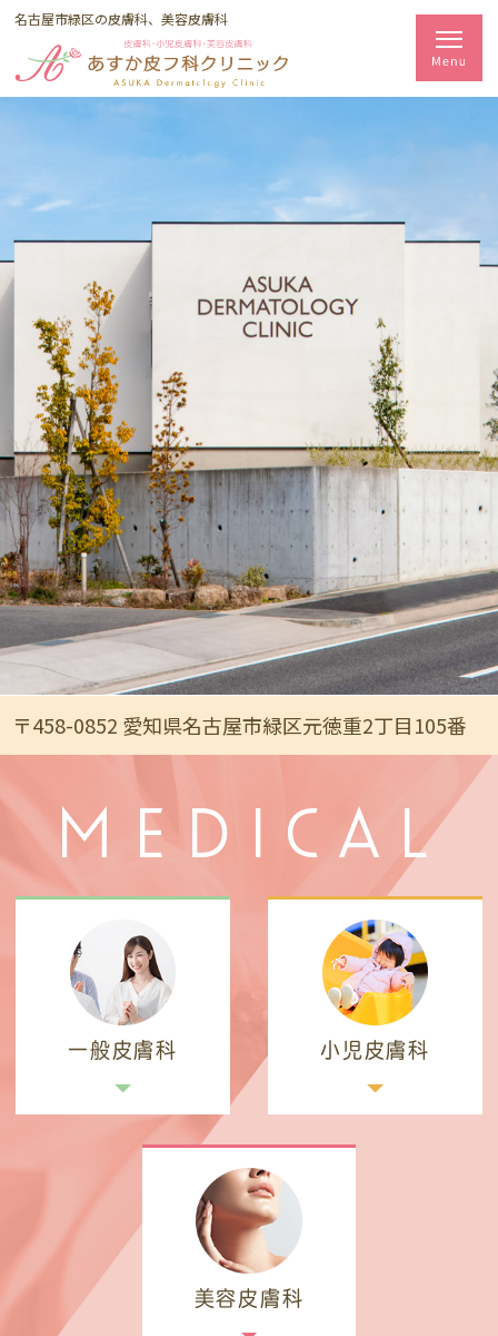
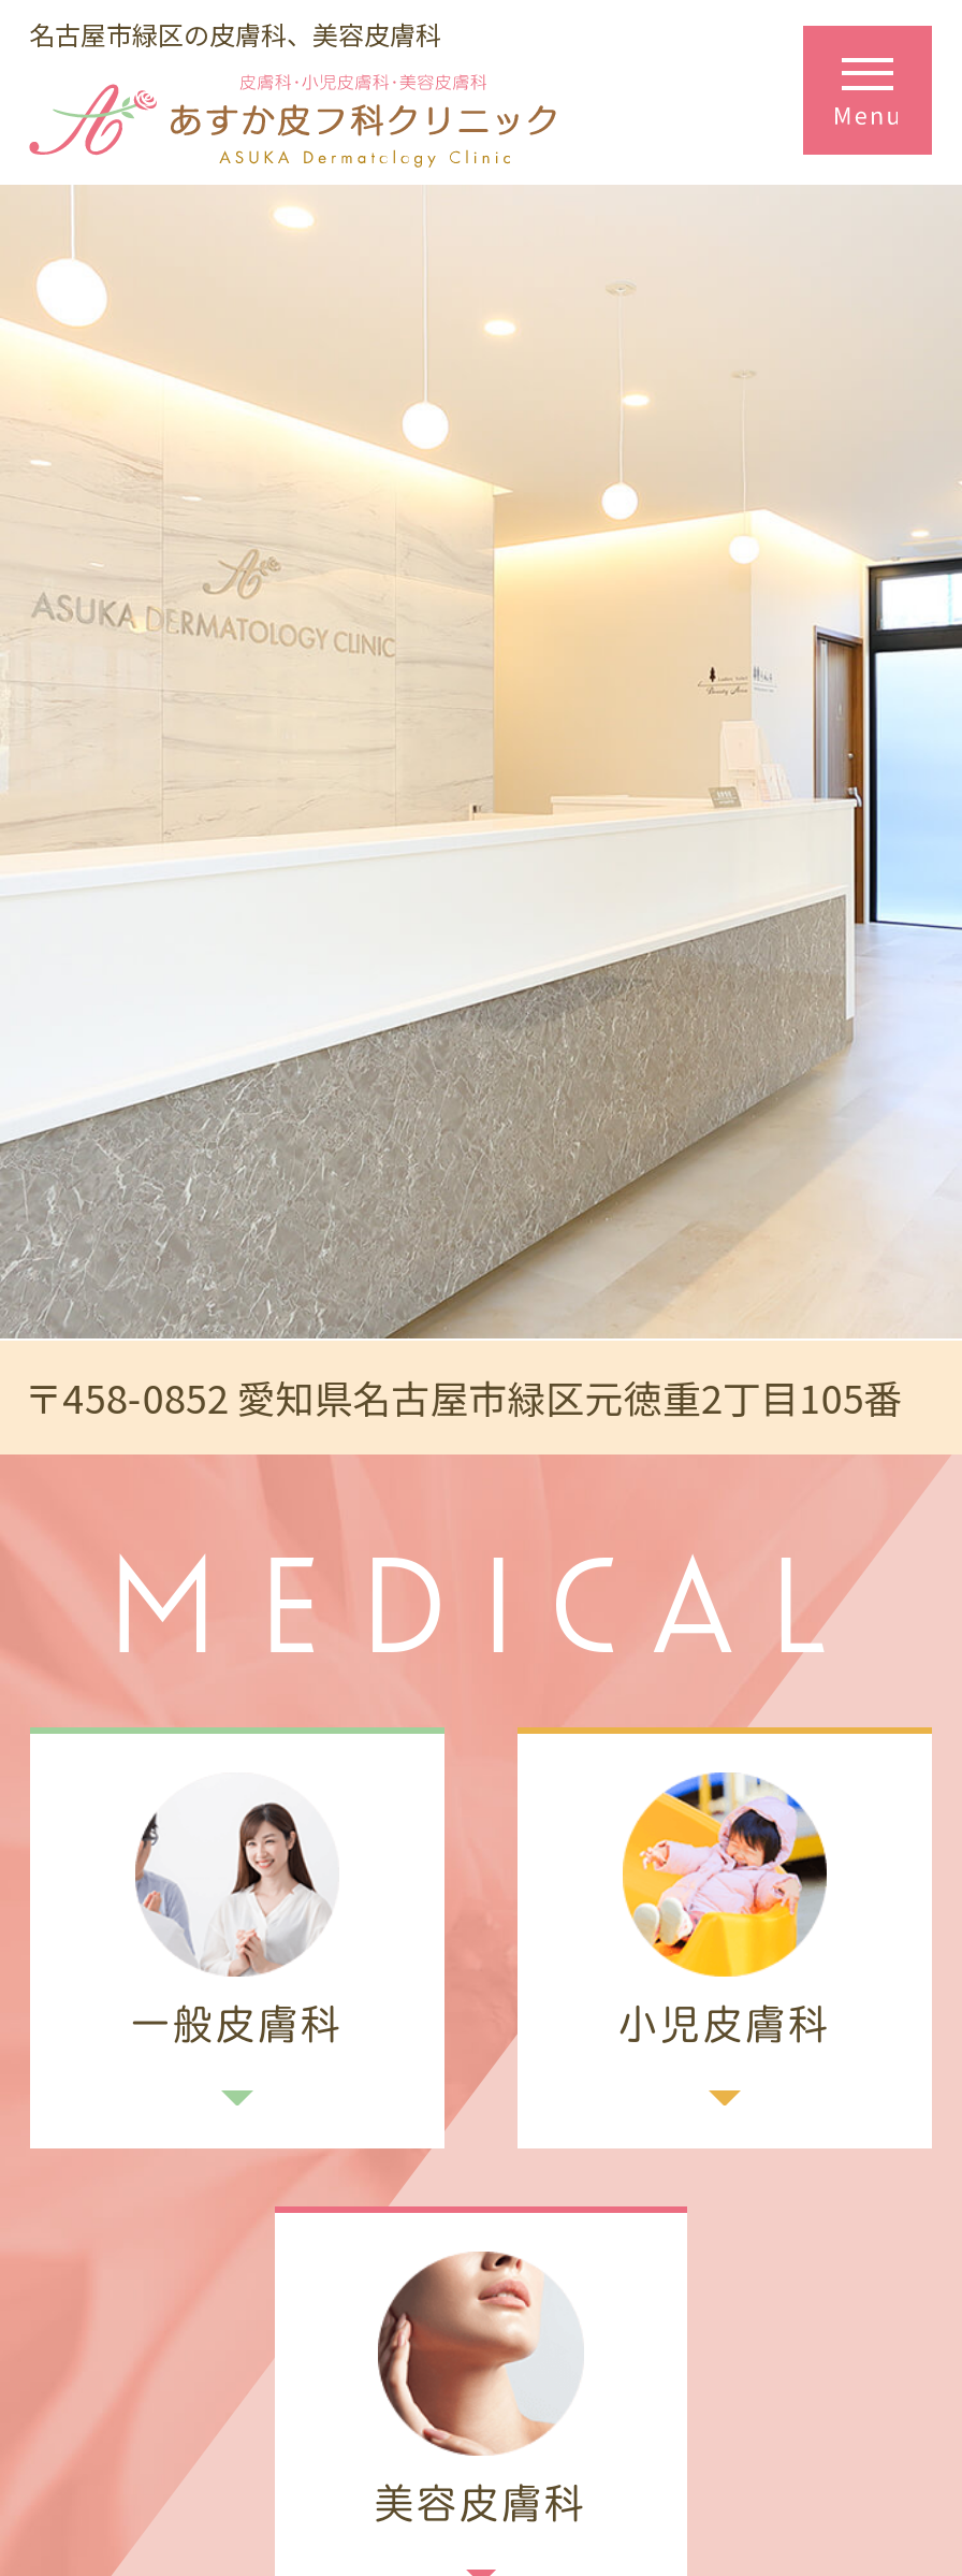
[3,96,495,696] [image] -> [6,185,956,1338] [image]

